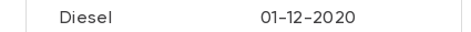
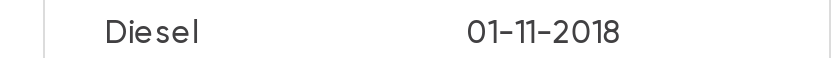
[260,10,356,28] 01-12-2020 -> [467,19,621,51] 01-11-2018

